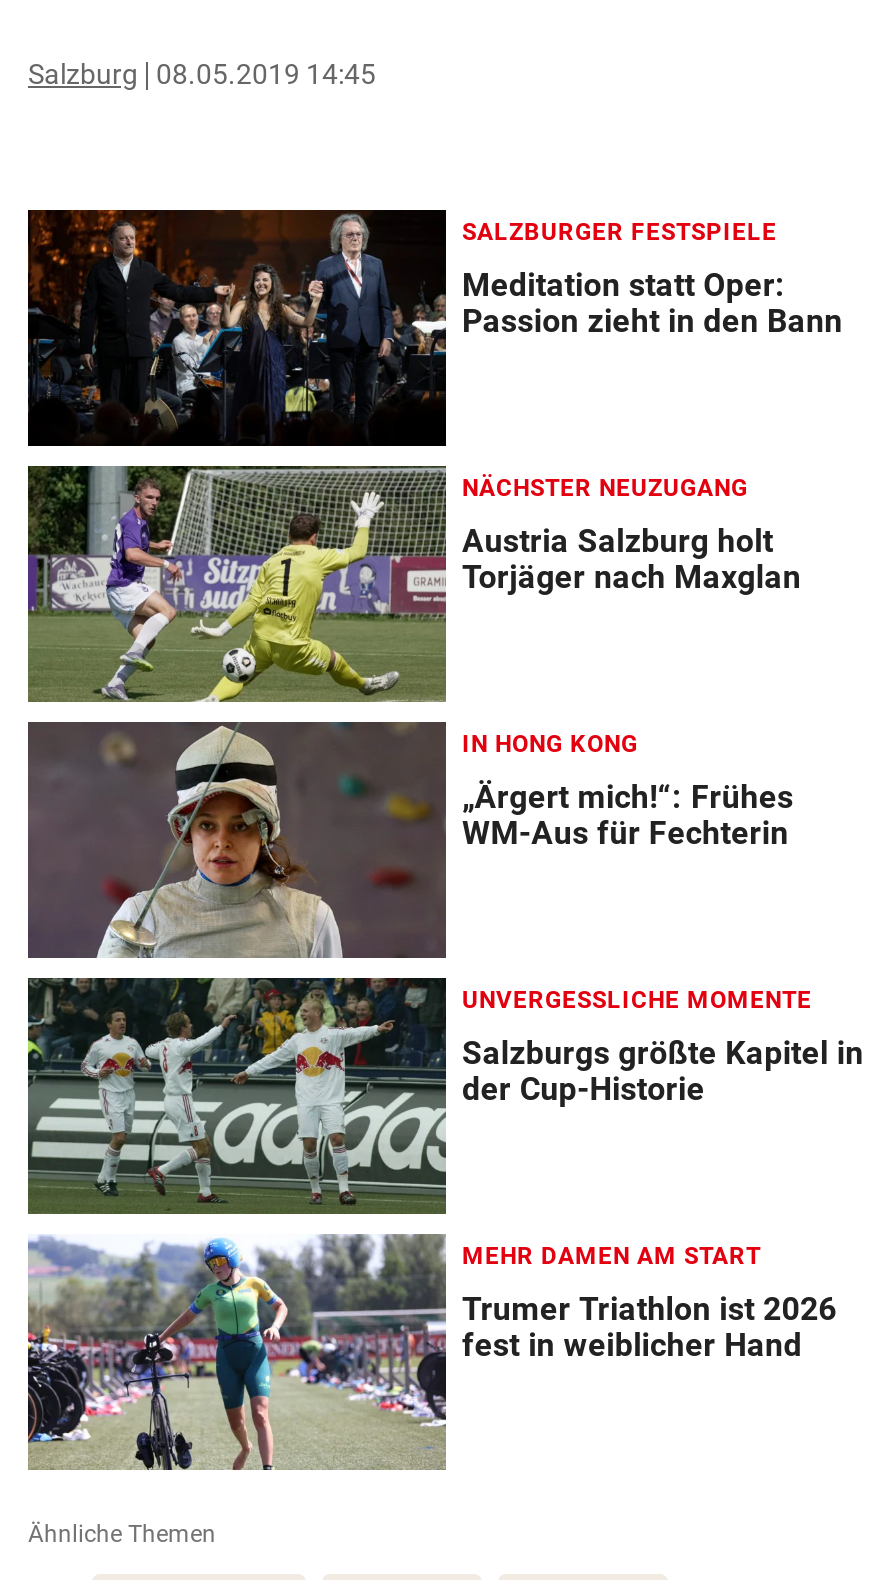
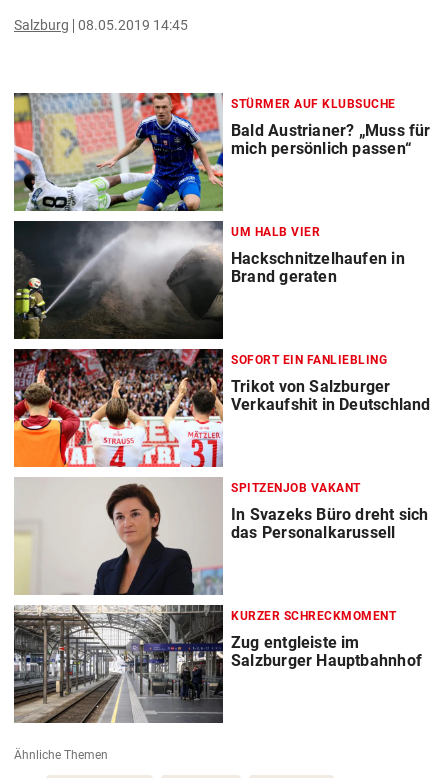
[26,208,777,448] [image] | SALZBURGER FESTSPIELE -> [13,92,395,212] [image] | STÜRMER AUF KLUBSUCHE
[462,266,843,340] Meditation statt Oper: | Passion zieht in den Bann -> [231,121,431,158] Bald Austrianer? „Muss für | mich persönlich passen“
[28,466,748,704] [image] | NÄCHSTER NEUZUGANG -> [14,221,320,340] [image] | UM HALB VIER
[462,522,801,596] Austria Salzburg holt | Torjäger nach Maxglan -> [231,249,405,286] Hackschnitzelhaufen in | Brand geraten
[26,722,638,960] [image] | IN HONG KONG -> [13,348,387,468] [image] | SOFORT EIN FANLIEBLING
[462,778,794,852] „Ärgert mich!“: Frühes | WM-Aus für Fechterin -> [231,377,431,414] Trikot von Salzburger | Verkaufshit in Deutschland
[26,976,812,1216] [image] | UNVERGESSLICHE MOMENTE -> [14,477,360,596] [image] | SPITZENJOB VAKANT
[462,1035,864,1109] Salzburgs größte Kapitel in | der Cup-Historie -> [231,505,429,542] In Svazeks Büro dreht sich | das Personalkarussell
[28,1234,761,1470] [image] | MEHR DAMEN AM START -> [13,604,396,723] [image] | KURZER SCHRECKMOMENT
[462,1291,837,1365] Trumer Triathlon ist 2026 | fest in weiblicher Hand -> [231,633,422,670] Zug entgleiste im | Salzburger Hauptbahnhof

